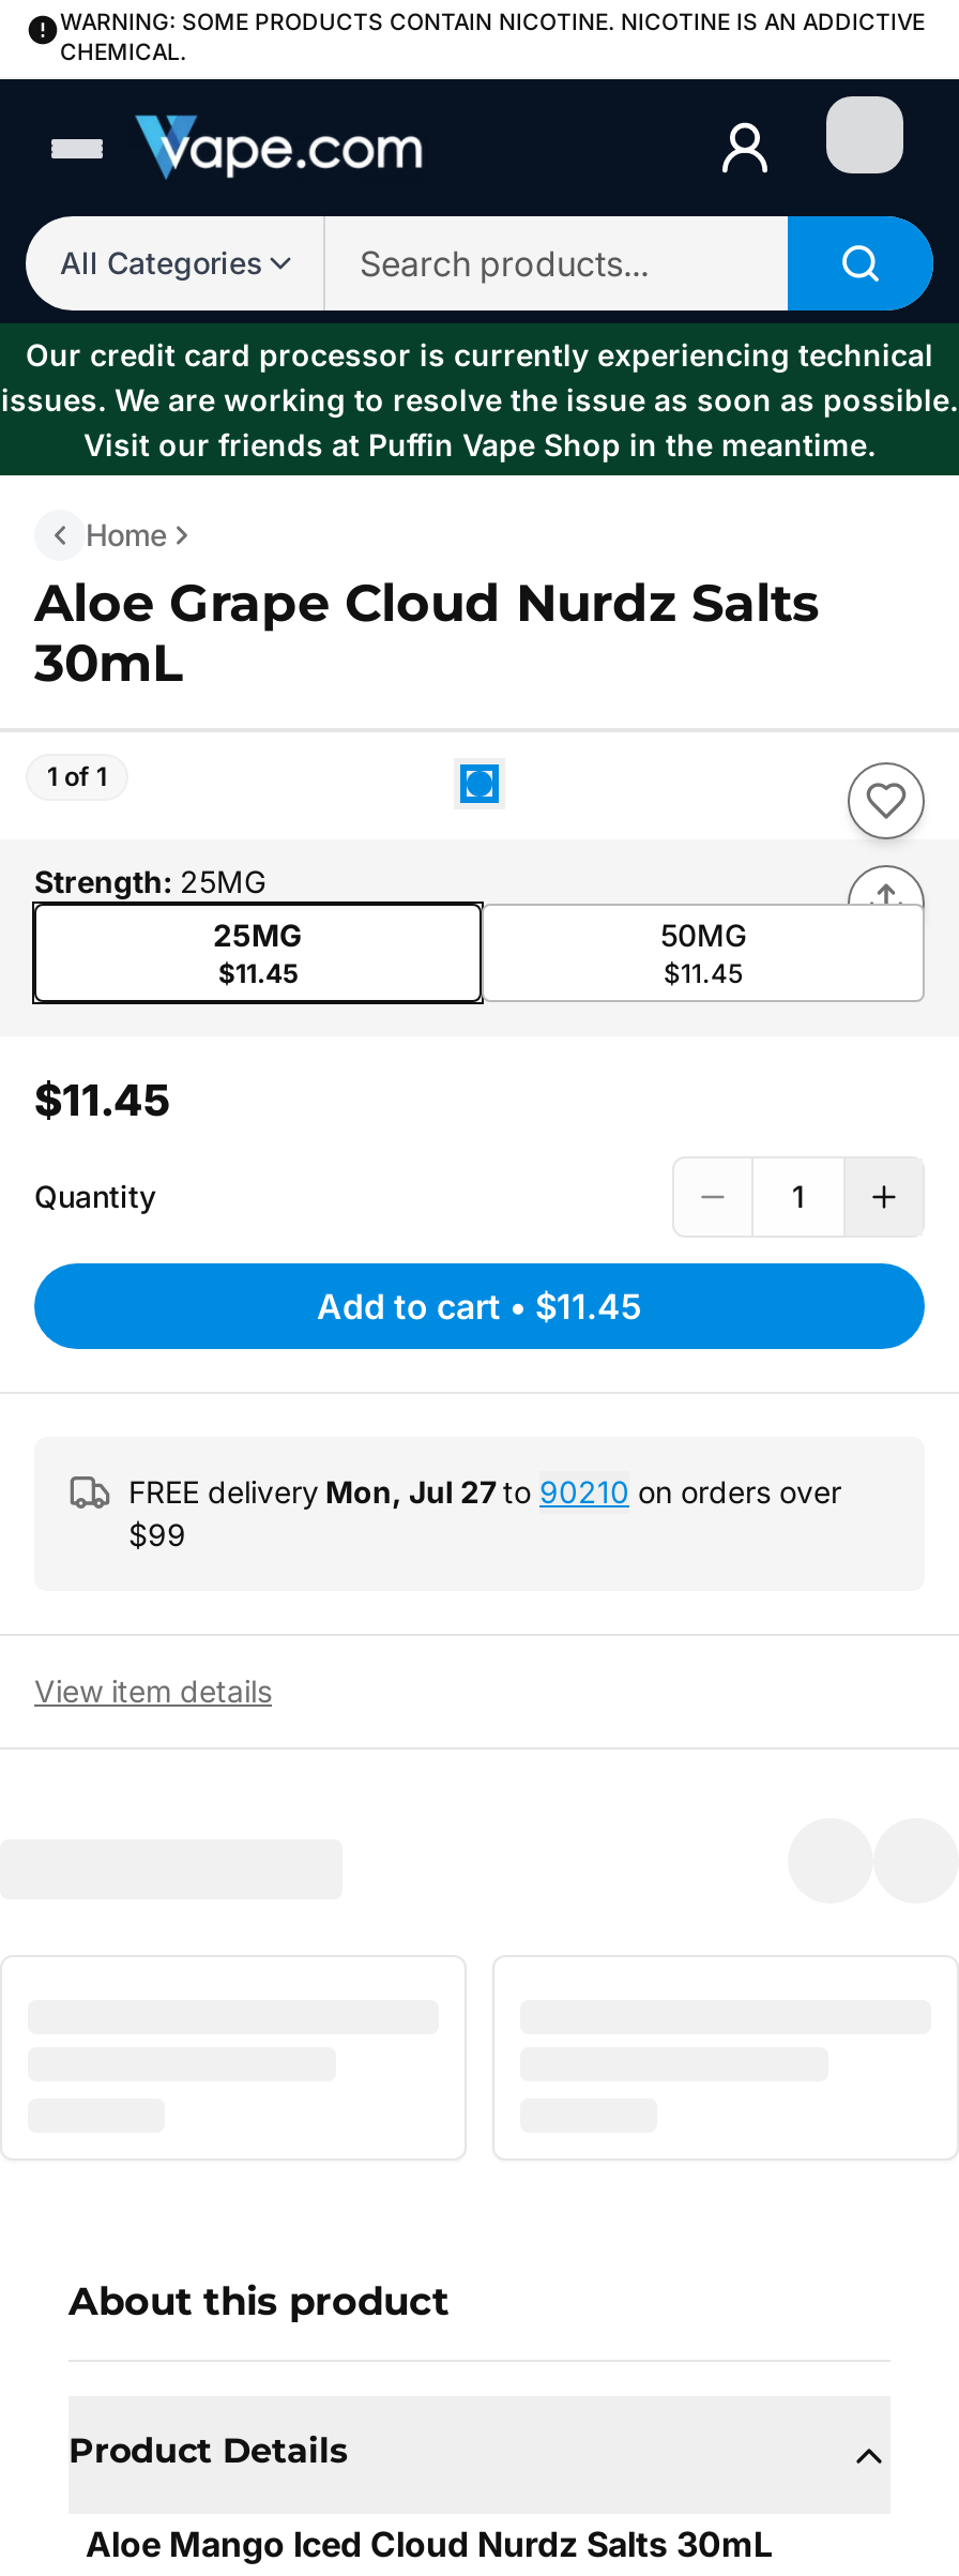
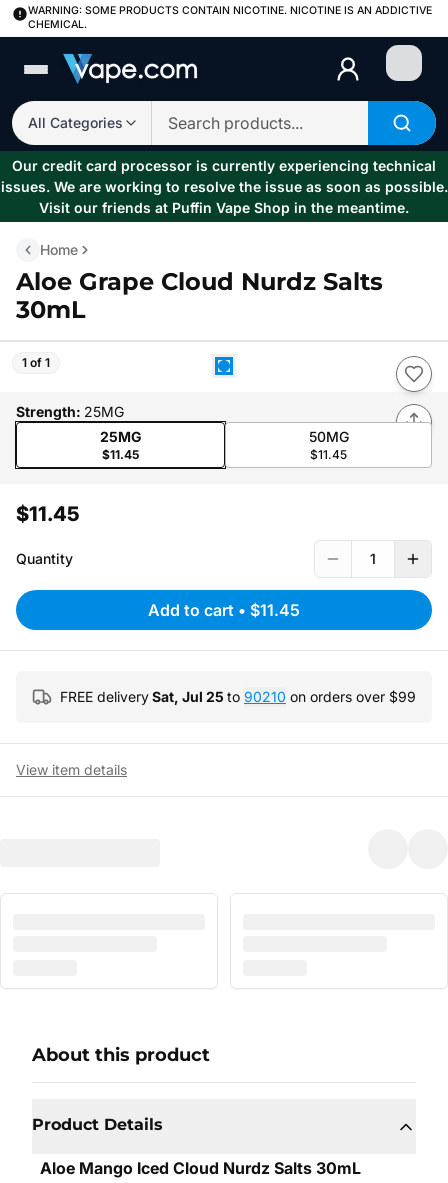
[128,1473,841,1552] FREE delivery Mon, Jul 27 to 90210 on orders over | $99 -> [60,688,416,705] FREE delivery Sat, Jul 25 to 90210 on orders over $99

